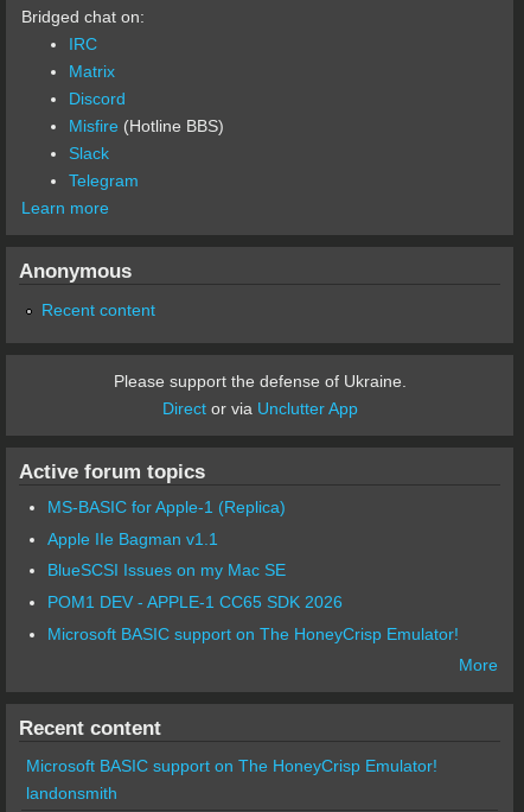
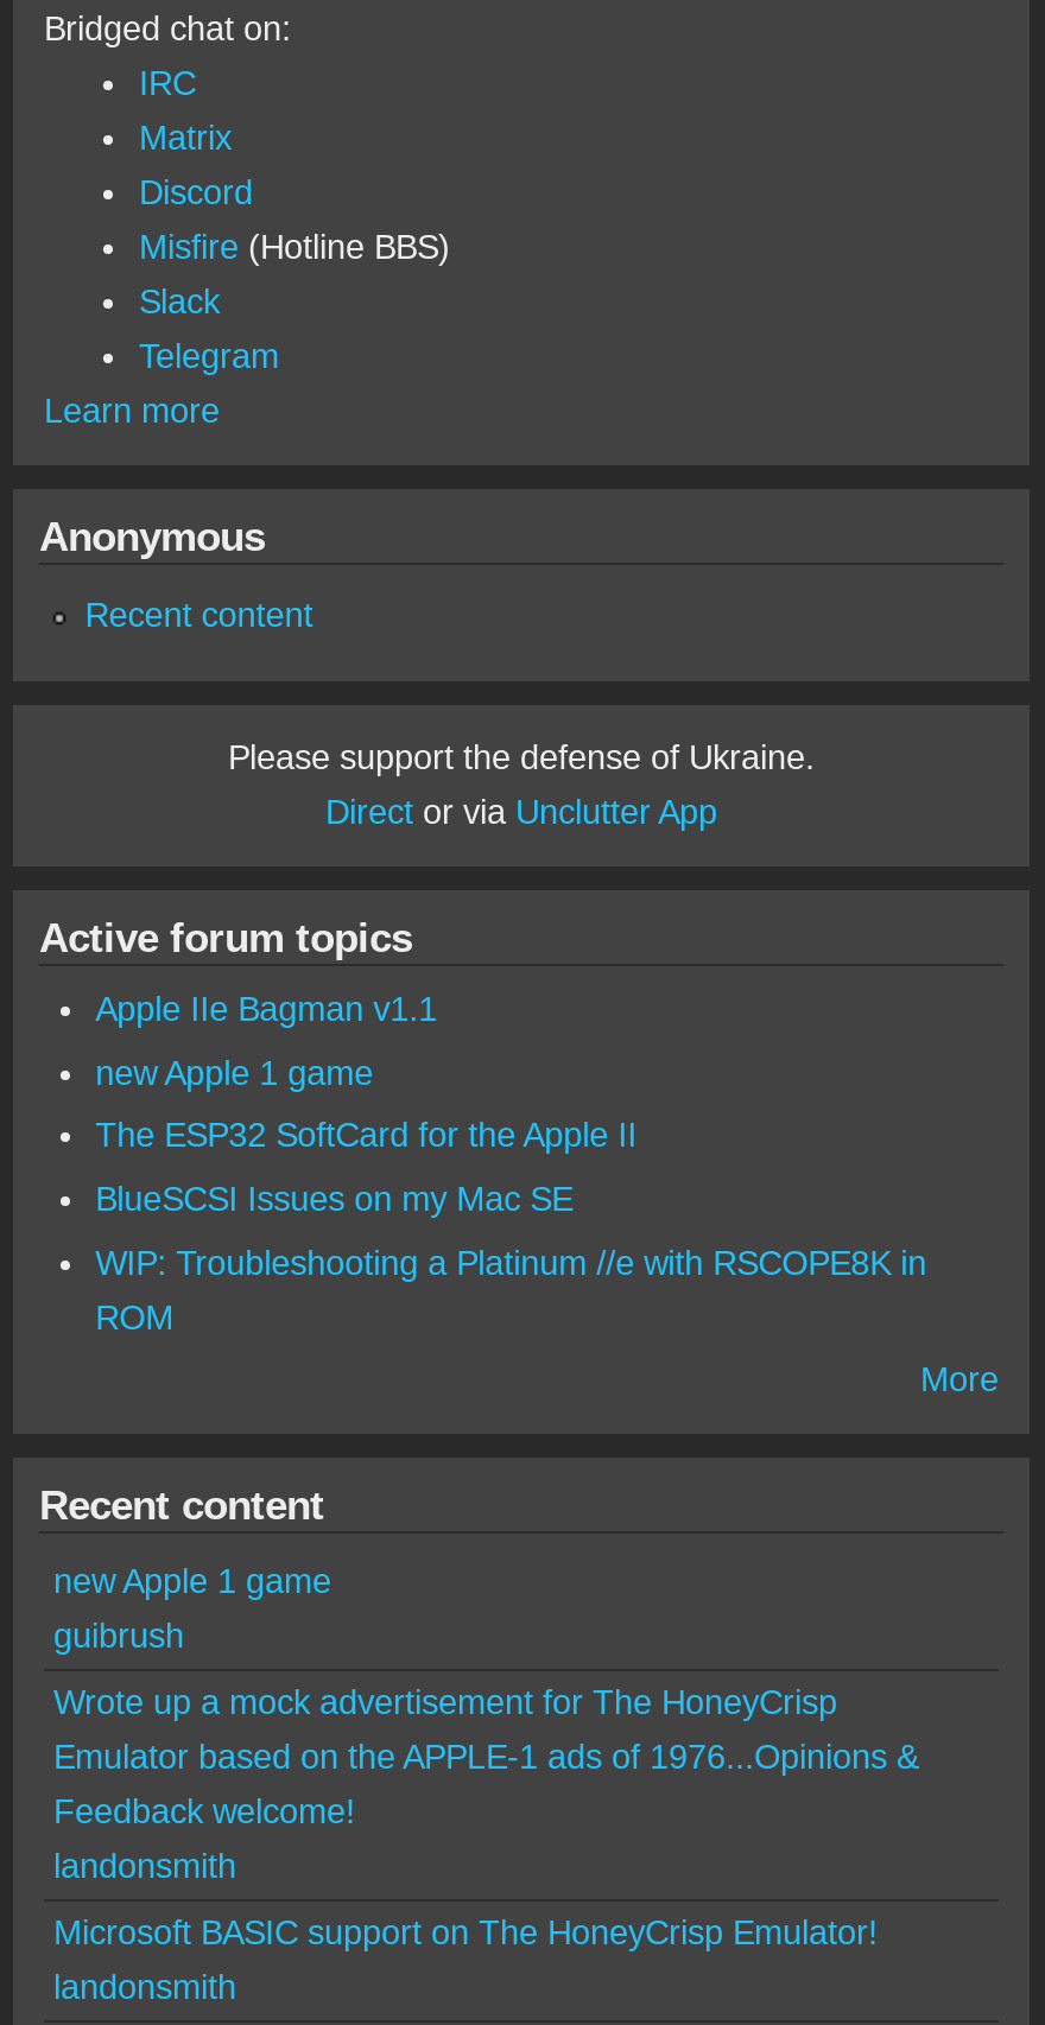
[47,498,285,517] MS-BASIC for Apple-1 (Replica) -> none
moved [47,529,218,548] -> [95,990,437,1028]: Apple IIe Bagman v1.1
none -> [95,1053,637,1154] new Apple 1 game | The ESP32 SoftCard for the Apple II
[47,592,458,643] POM1 DEV - APPLE-1 CC65 SDK 2026 | Microsoft BASIC support on The HoneyCrisp Emulator! -> [95,1243,926,1335] WIP: Troubleshooting a Platinum //e with RSCOPE8K in | ROM
none -> [53,1562,918,1885] new Apple 1 game | guibrush | Wrote up a mock advertisement for The HoneyCrisp | Emulator based on the APPLE-1 ads of 1976...Opinions & | Feedback welcome! | landonsmith

